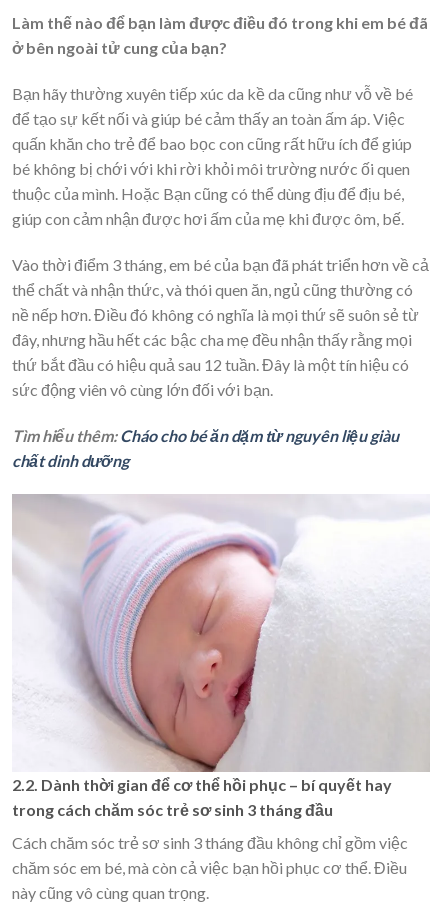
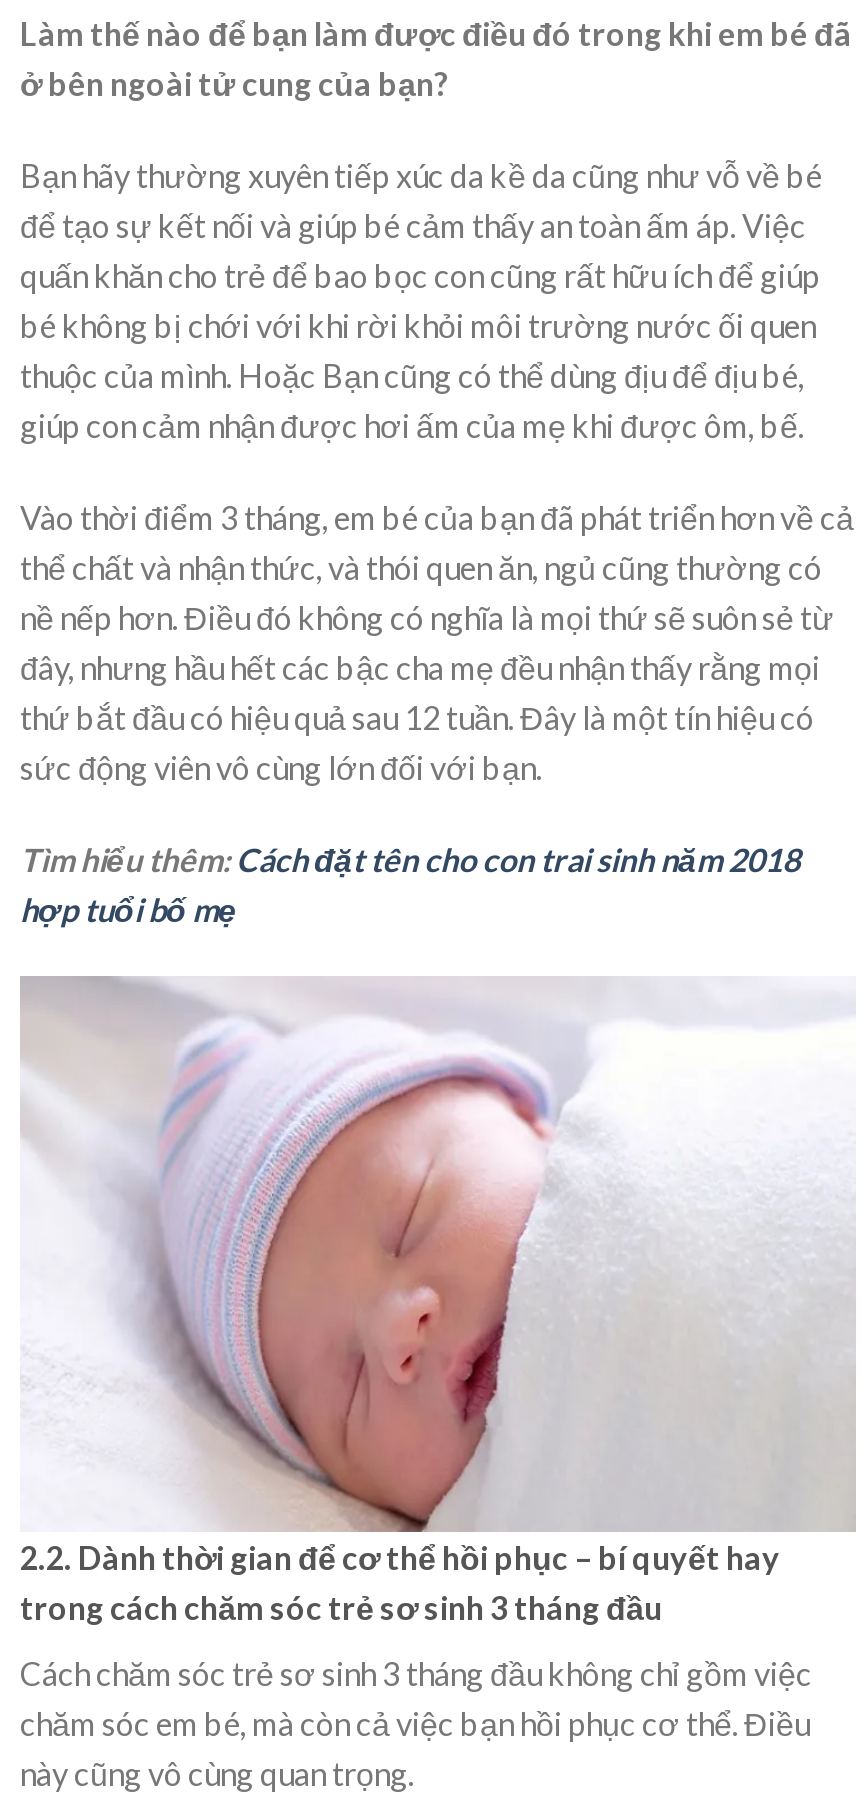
[12,426,399,470] Tìm hiểu thêm: Cháo cho bé ăn dặm từ nguyên liệu giàu | chất dinh dưỡng -> [20,840,800,928] Tìm hiểu thêm: Cách đặt tên cho con trai sinh năm 2018 | hợp tuổi bố mẹ

